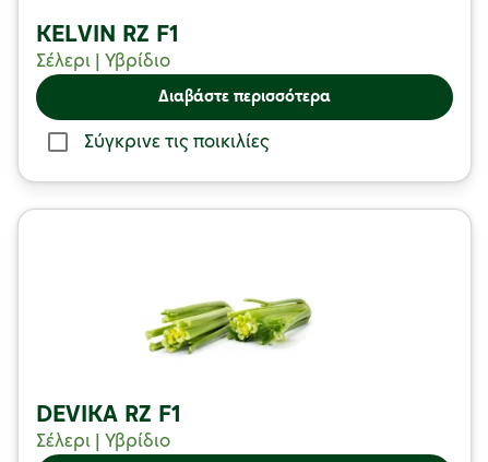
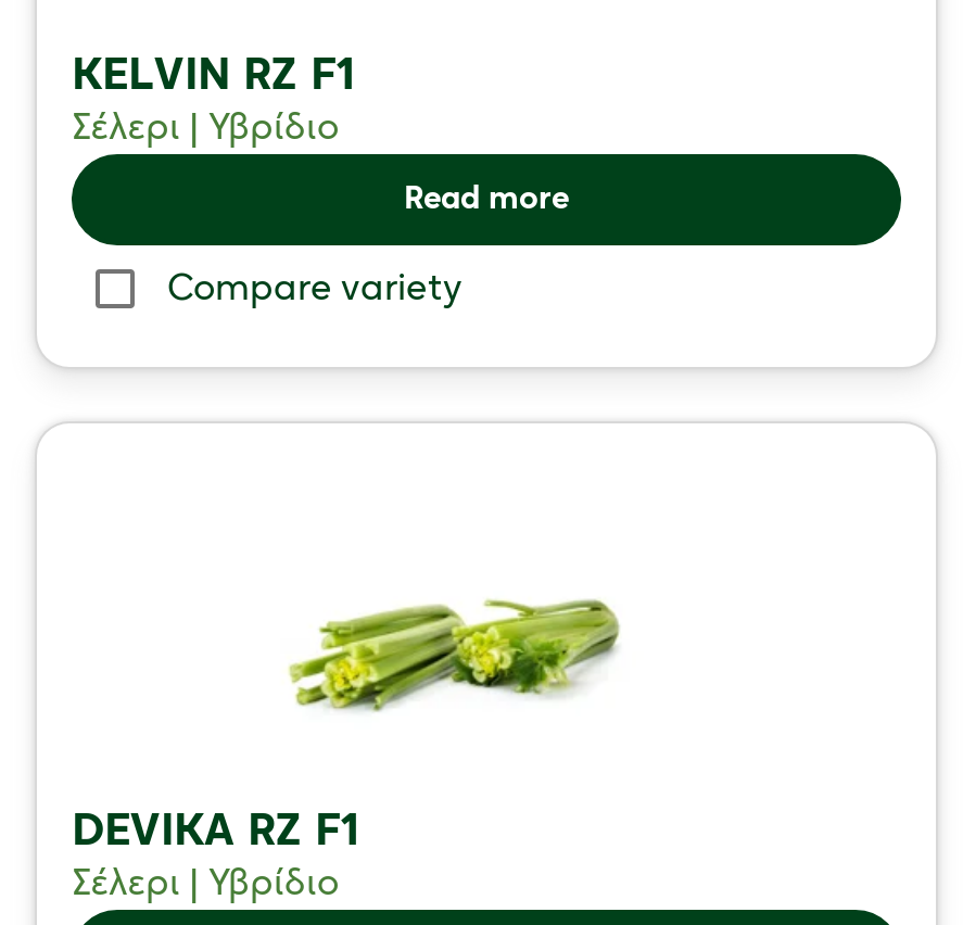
[158,90,331,105] Διαβάστε περισσότερα -> [404,185,569,215] Read more
[84,133,270,151] Σύγκρινε τις ποικιλίες -> [167,272,463,307] Compare variety

